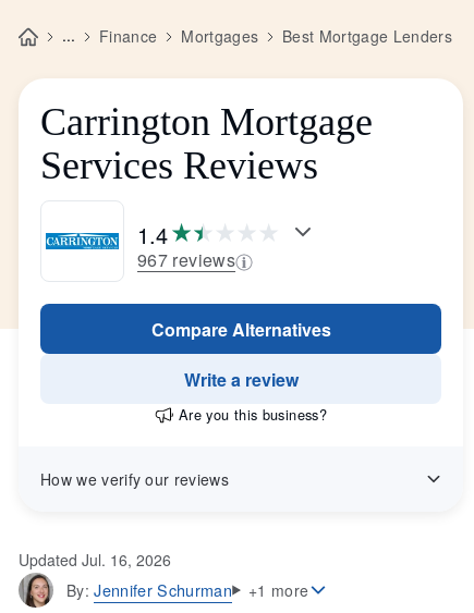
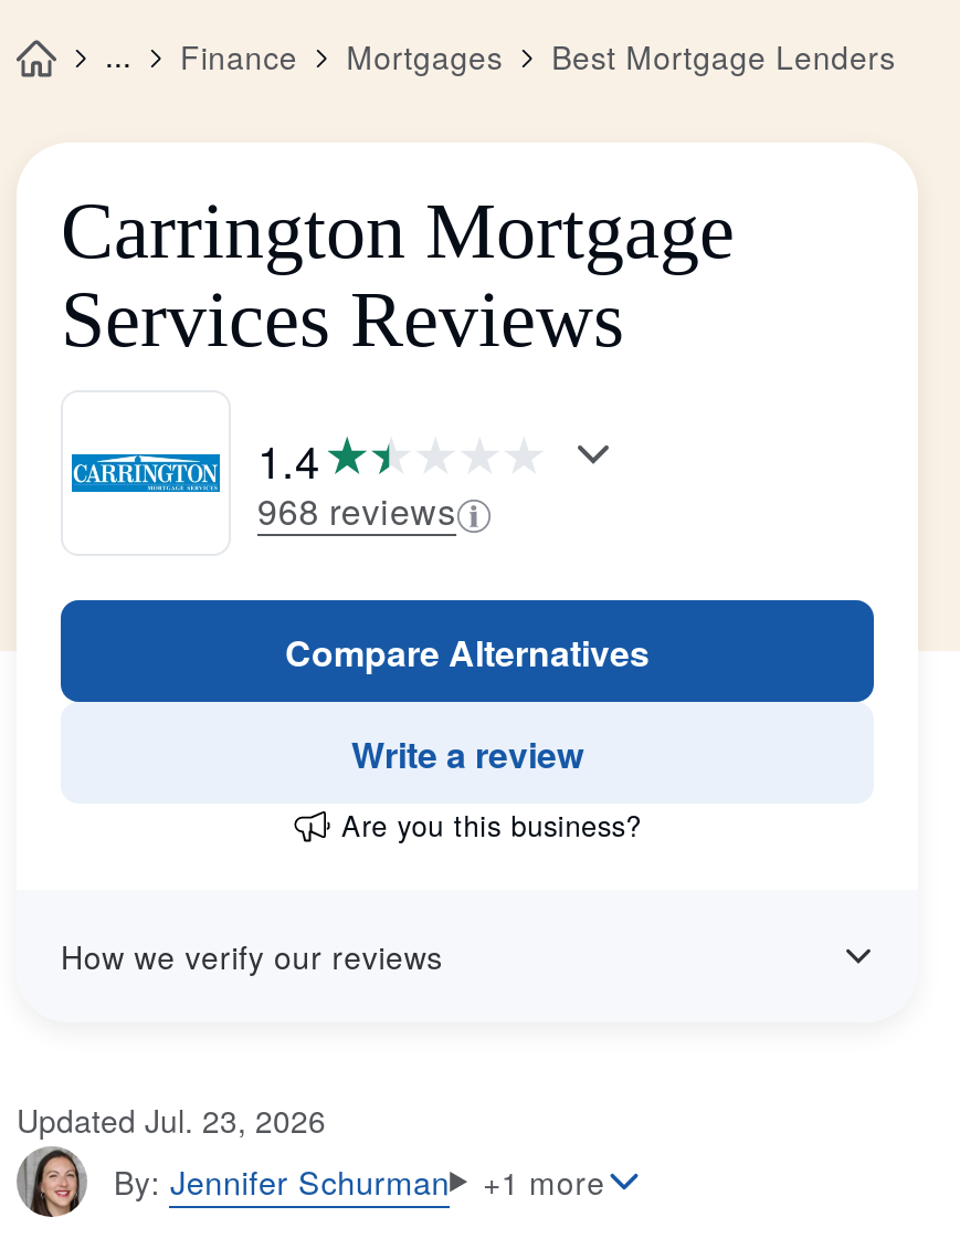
[137,247,235,272] 967 reviews -> [257,485,456,536] 968 reviews
[19,549,171,571] Updated Jul. 16, 2026 -> [17,1098,326,1142] Updated Jul. 23, 2026

